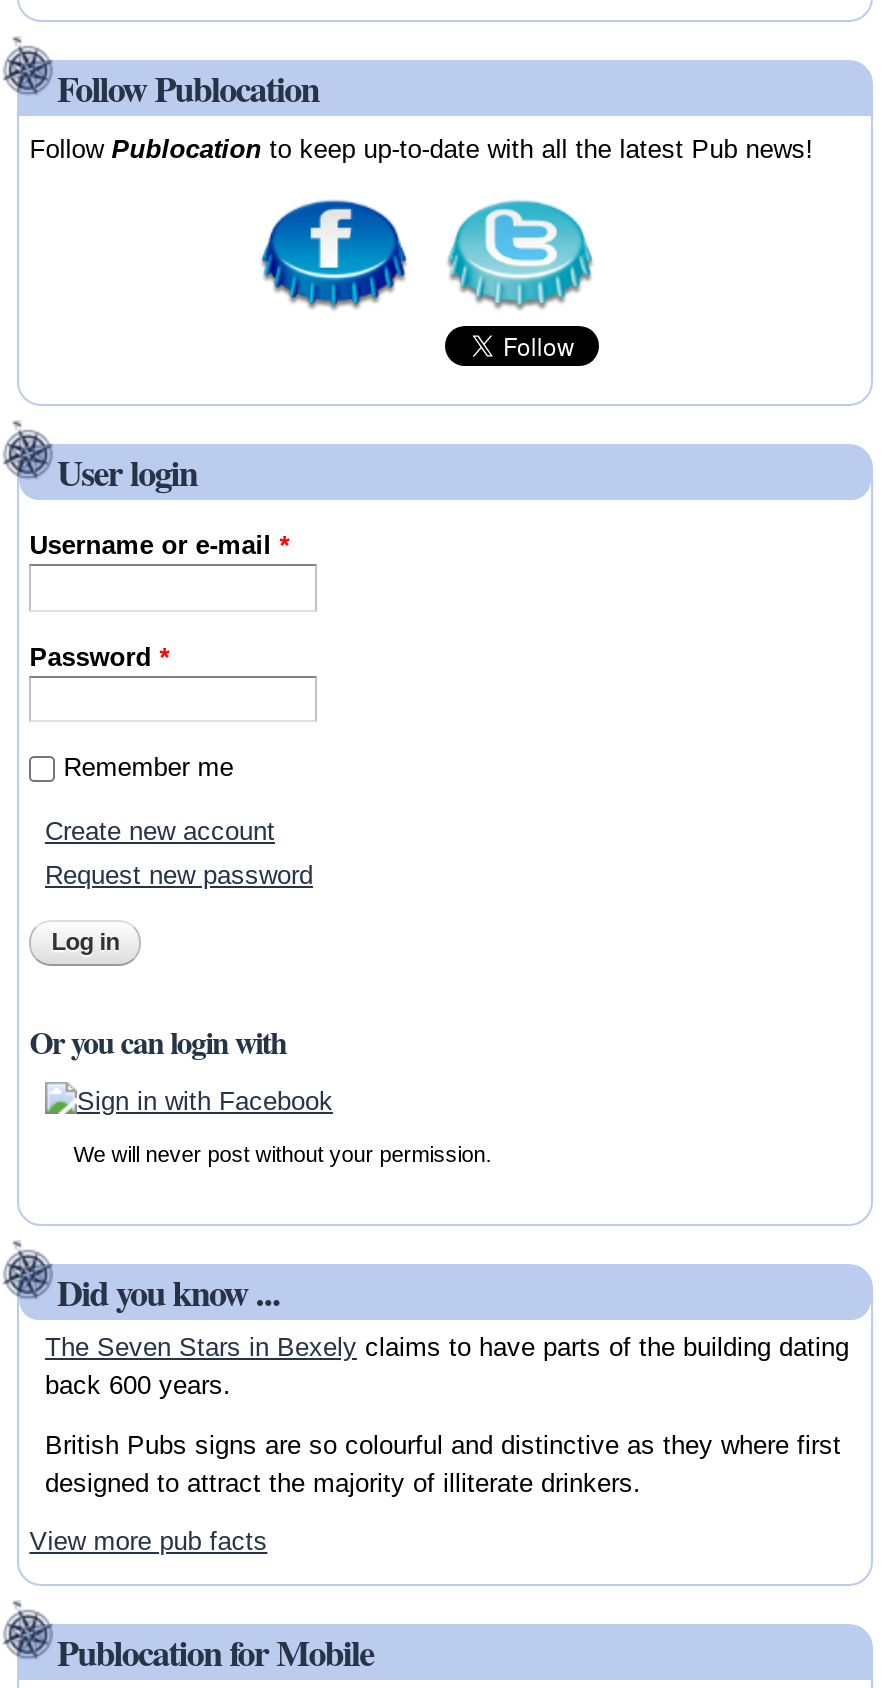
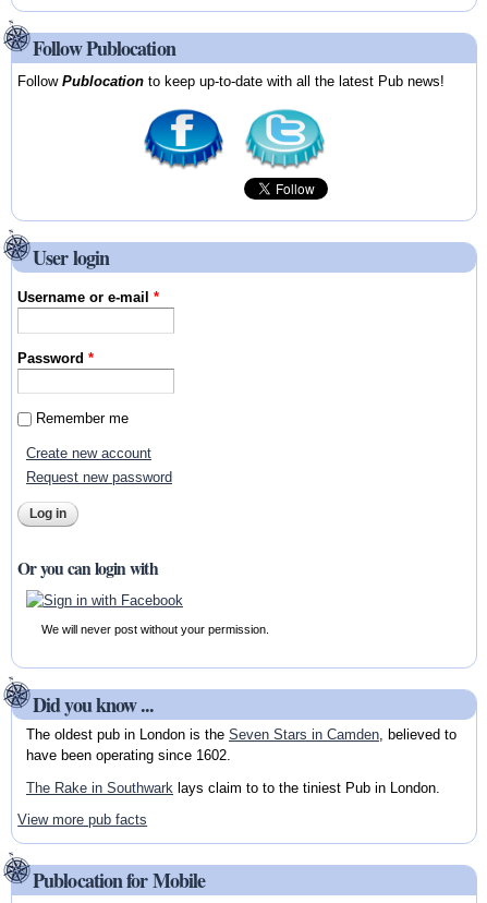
[45,1332,849,1400] The Seven Stars in Bexely claims to have parts of the building dating | back 600 years. -> [26,727,456,764] The oldest pub in London is the Seven Stars in Camden, believed to | have been operating since 1602.
[45,1429,841,1497] British Pubs signs are so colourful and distinctive as they where first | designed to attract the majority of illiterate drinkers. -> [26,779,440,796] The Rake in Southwark lays claim to to the tiniest Pub in London.

